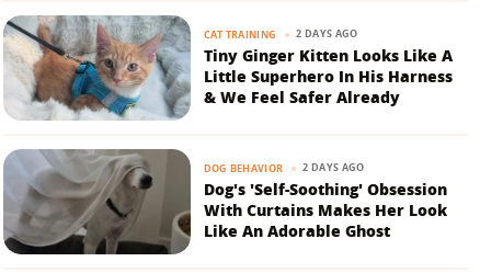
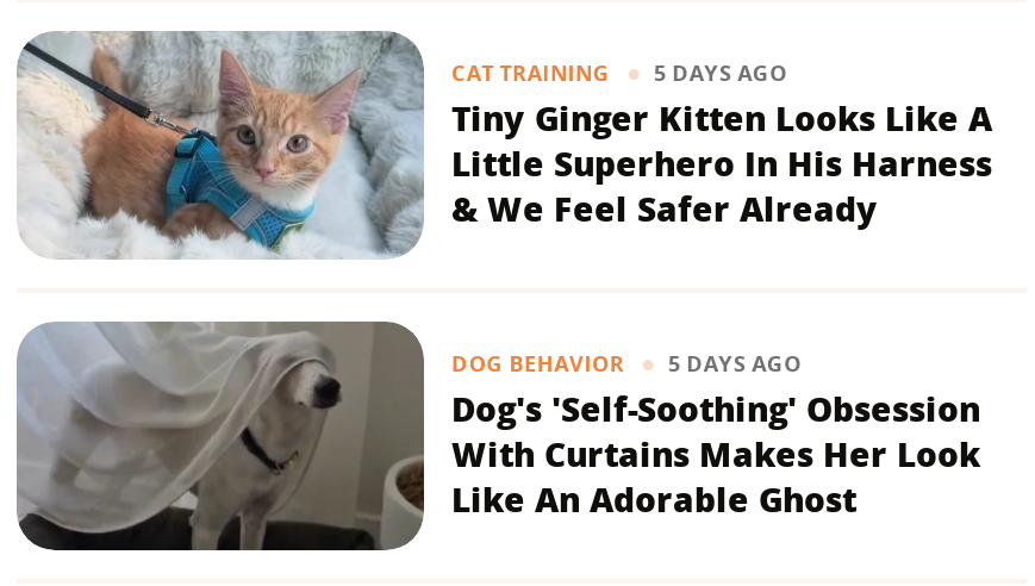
[203,26,358,41] CAT TRAINING 2 DAYS AGO -> [451,57,787,90] CAT TRAINING 5 DAYS AGO
[203,160,364,175] DOG BEHAVIOR 2 DAYS AGO -> [451,348,802,380] DOG BEHAVIOR 5 DAYS AGO

